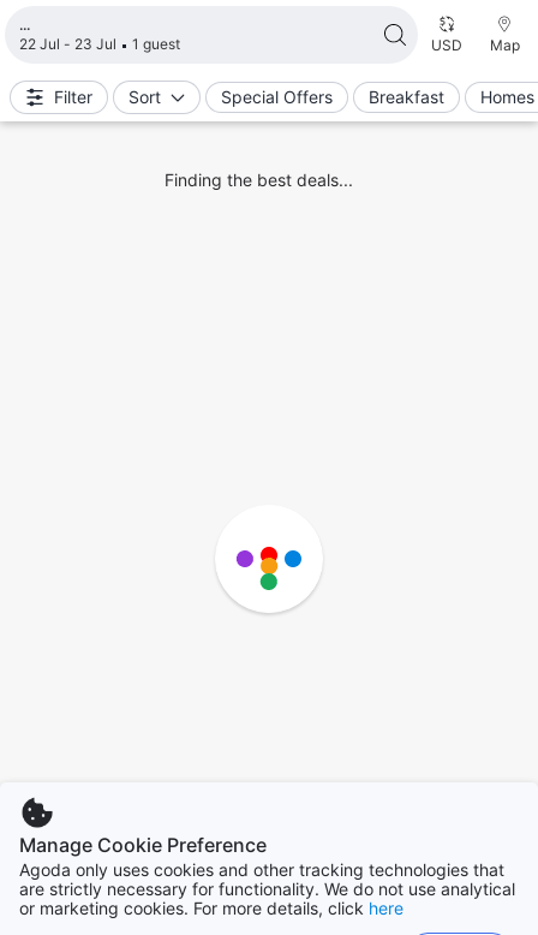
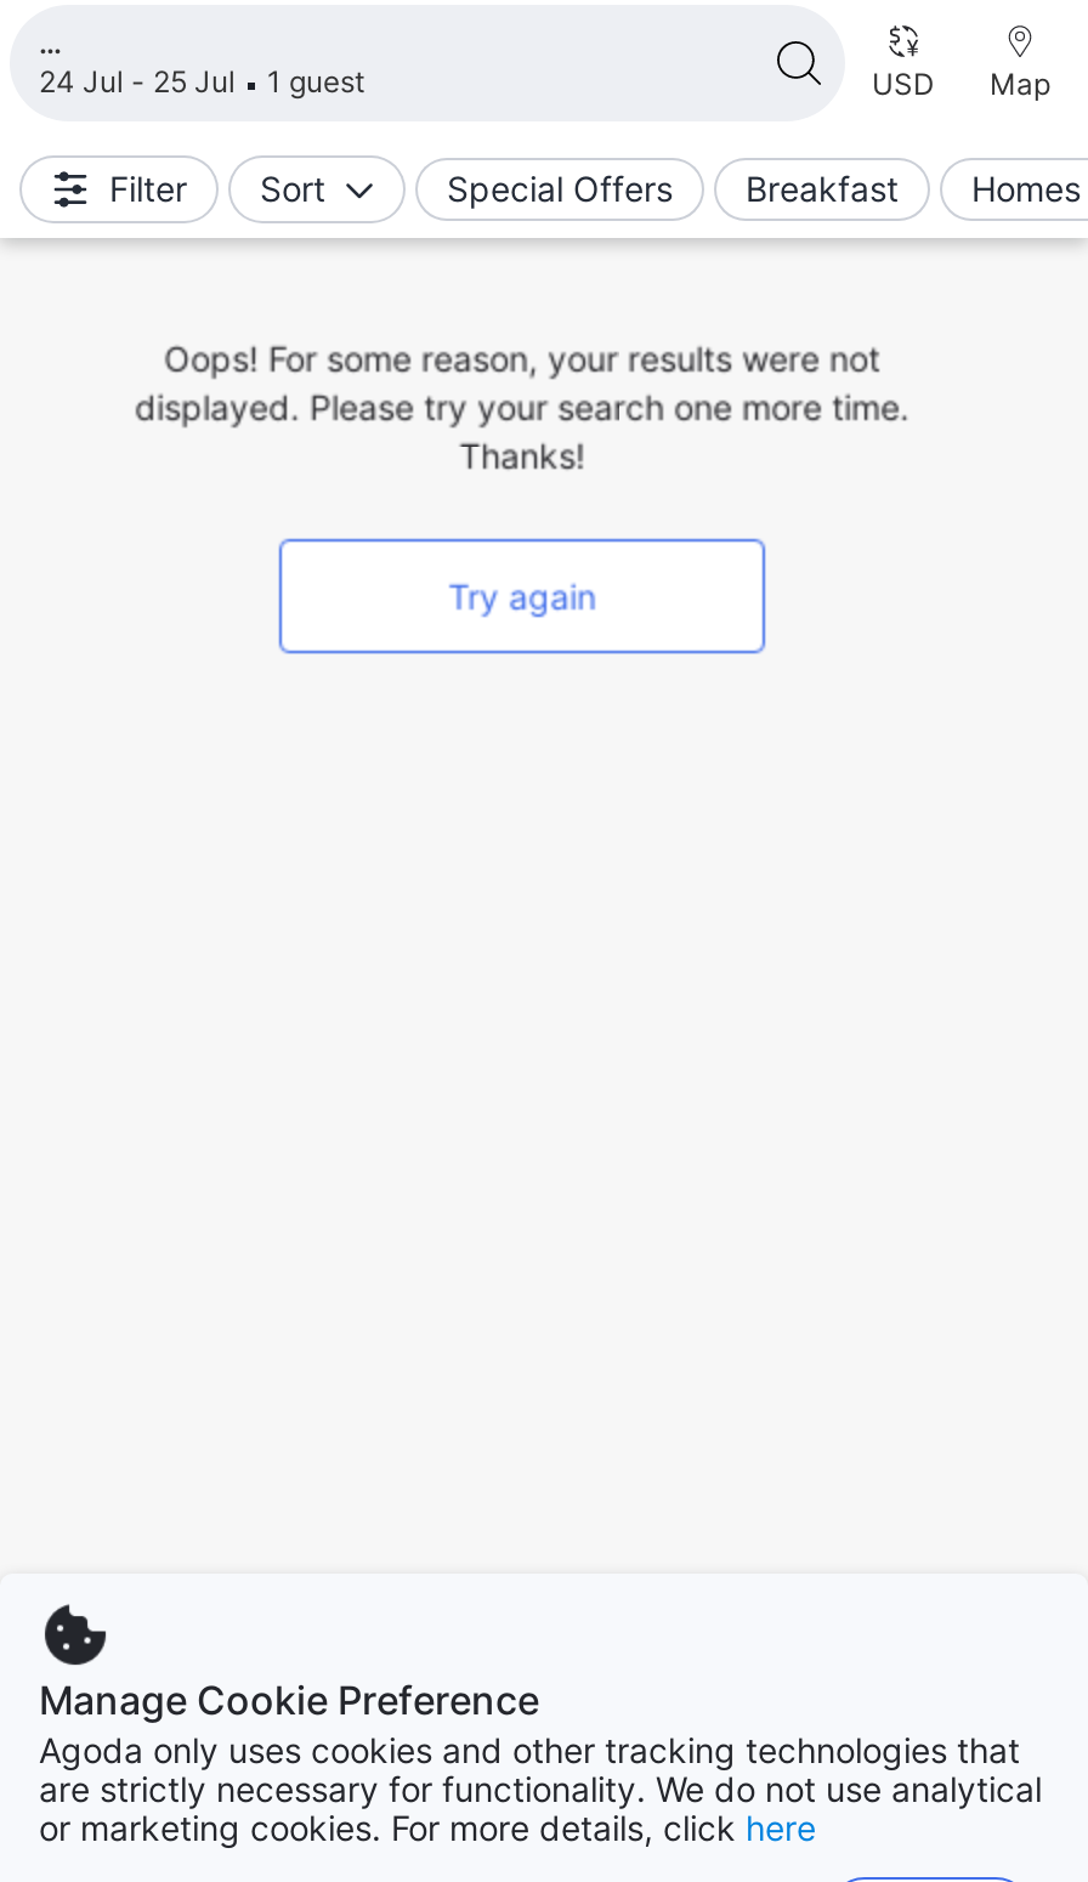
[19,35,180,53] 22 Jul - 23 Jul 1 guest -> [39,63,364,100] 24 Jul - 25 Jul 1 guest
[164,169,352,190] Finding the best deals... -> [135,338,909,617] Oops! For some reason, your results were not | displayed. Please try your search one more time. | Thanks! | Try again
[223,546,315,615] [image] -> none

